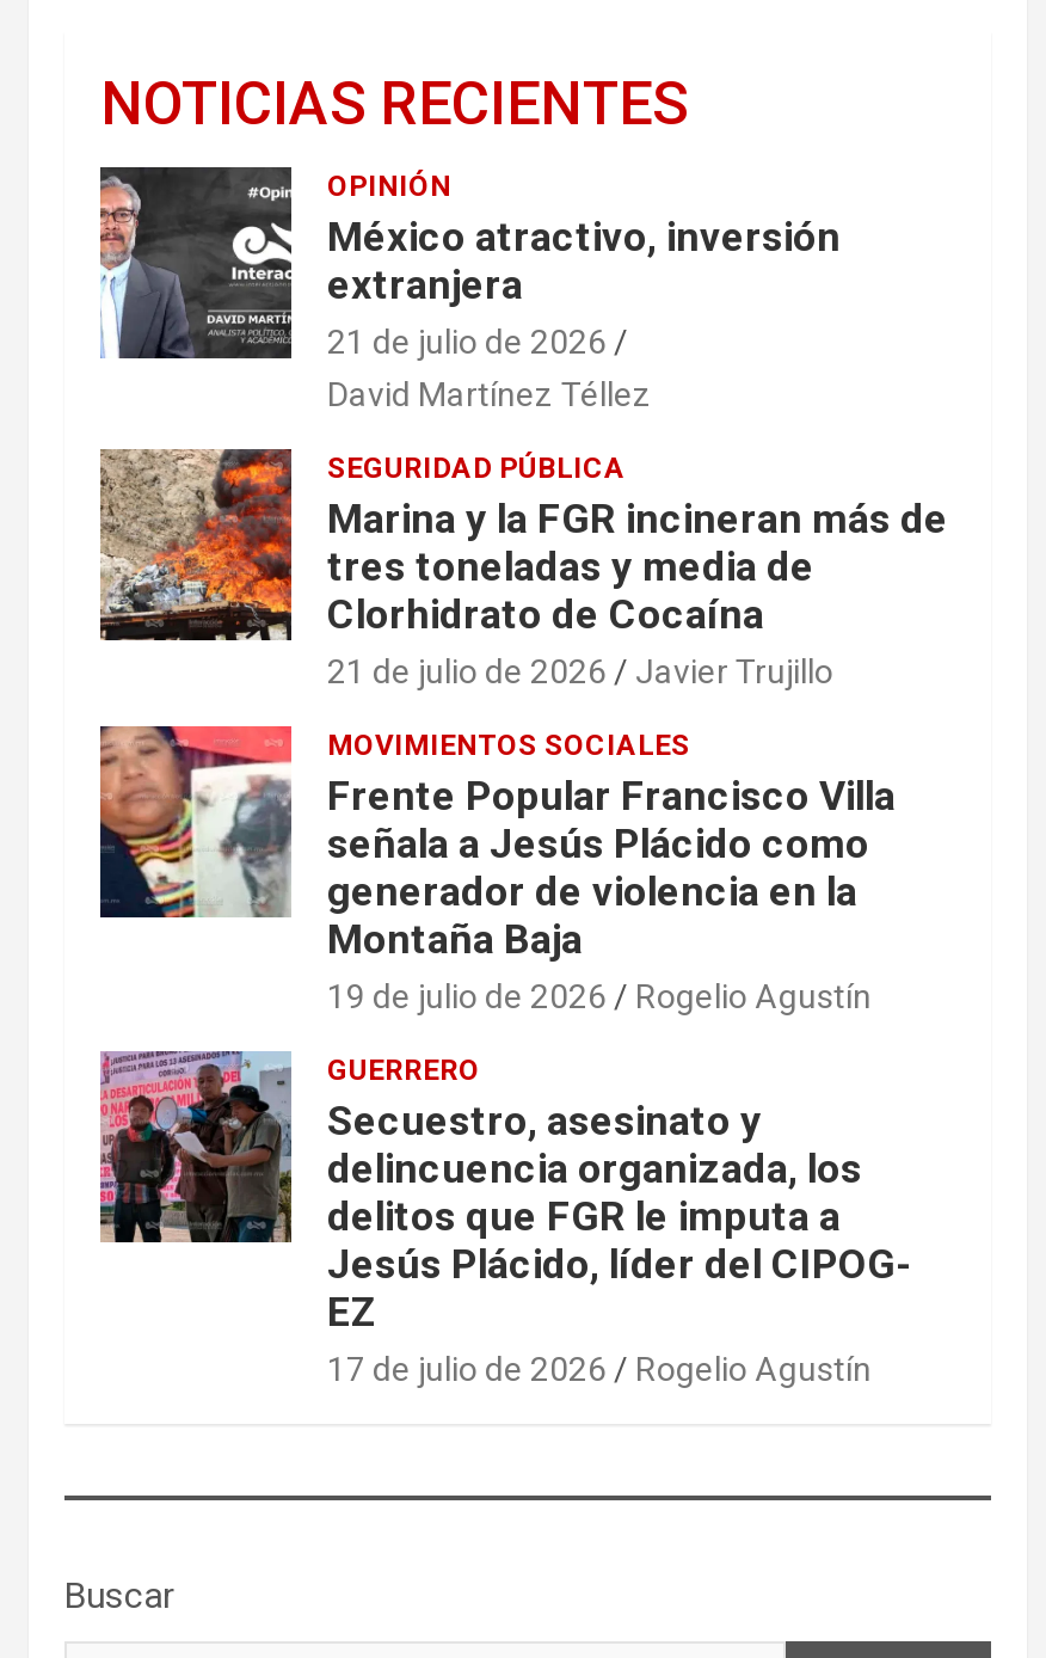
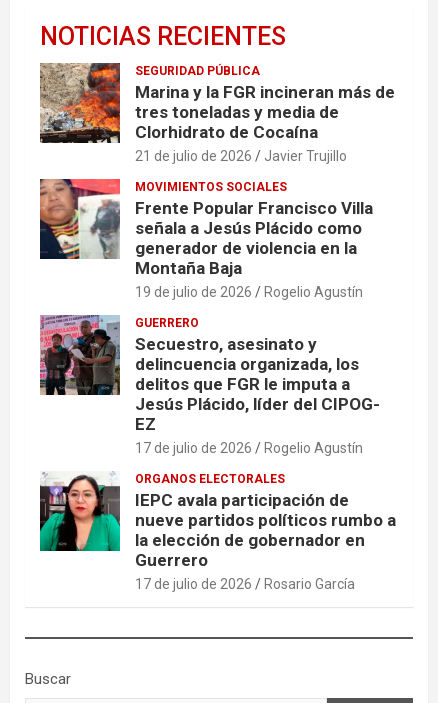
[100,165,841,414] [image] | OPINIÓN | México atractivo, inversión | extranjera | 21 de julio de 2026 | David Martínez Téllez -> none
moved [96,444,948,1389] -> [38,61,395,456]: [image] | SEGURIDAD PÚBLICA | Marina y la FGR incineran más de | ... | 17 de julio de 2026 | Rogelio Agustín
none -> [39,472,396,592] [image] | ORGANOS ELECTORALES | IEPC avala participación de | nueve partidos políticos rumbo a | la elección de gobernador en | Guerrero | 17 de julio de 2026 | Rosario García

